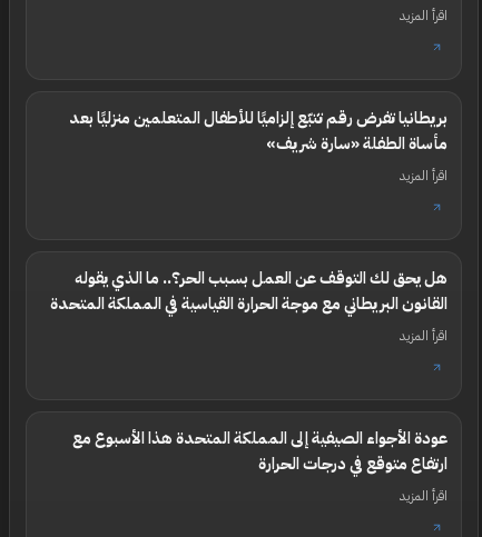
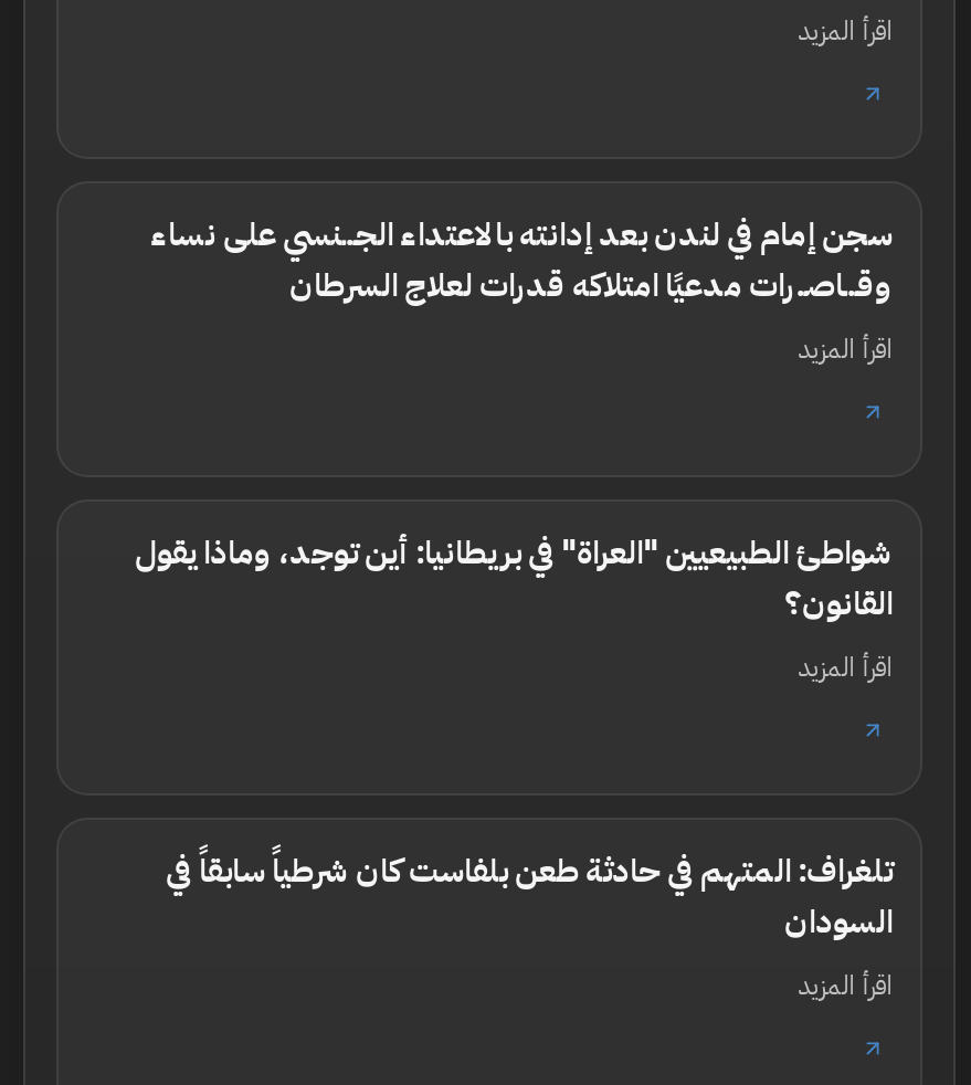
[69,106,447,156] بريطانيا تفرض رقم تتبّع إلزاميًا للأطفال المتعلمين منزليًا بعد | مأساة الطفلة «سارة شريف» -> [150,210,893,309] سجن إمام في لندن بعد إدانته بالاعتداء الجـ.ـنسي على نساء | وقـ.ـاصـ.رات مدعيًا امتلاكه قدرات لعلاج السرطان
[50,266,447,316] هل يحق لك التوقف عن العمل بسبب الحر؟.. ما الذي يقوله | القانون البريطاني مع موجة الحرارة القياسية في المملكة المتحدة -> [135,528,893,627] شواطئ الطبيعيين "العراة" في بريطانيا: أين توجد، وماذا يقول | القانون؟
[72,426,447,476] عودة الأجواء الصيفية إلى المملكة المتحدة هذا الأسبوع مع | ارتفاع متوقع في درجات الحرارة -> [166,846,893,946] تلغراف: المتهم في حادثة طعن بلفاست كان شرطياً سابقاً في | السودان

